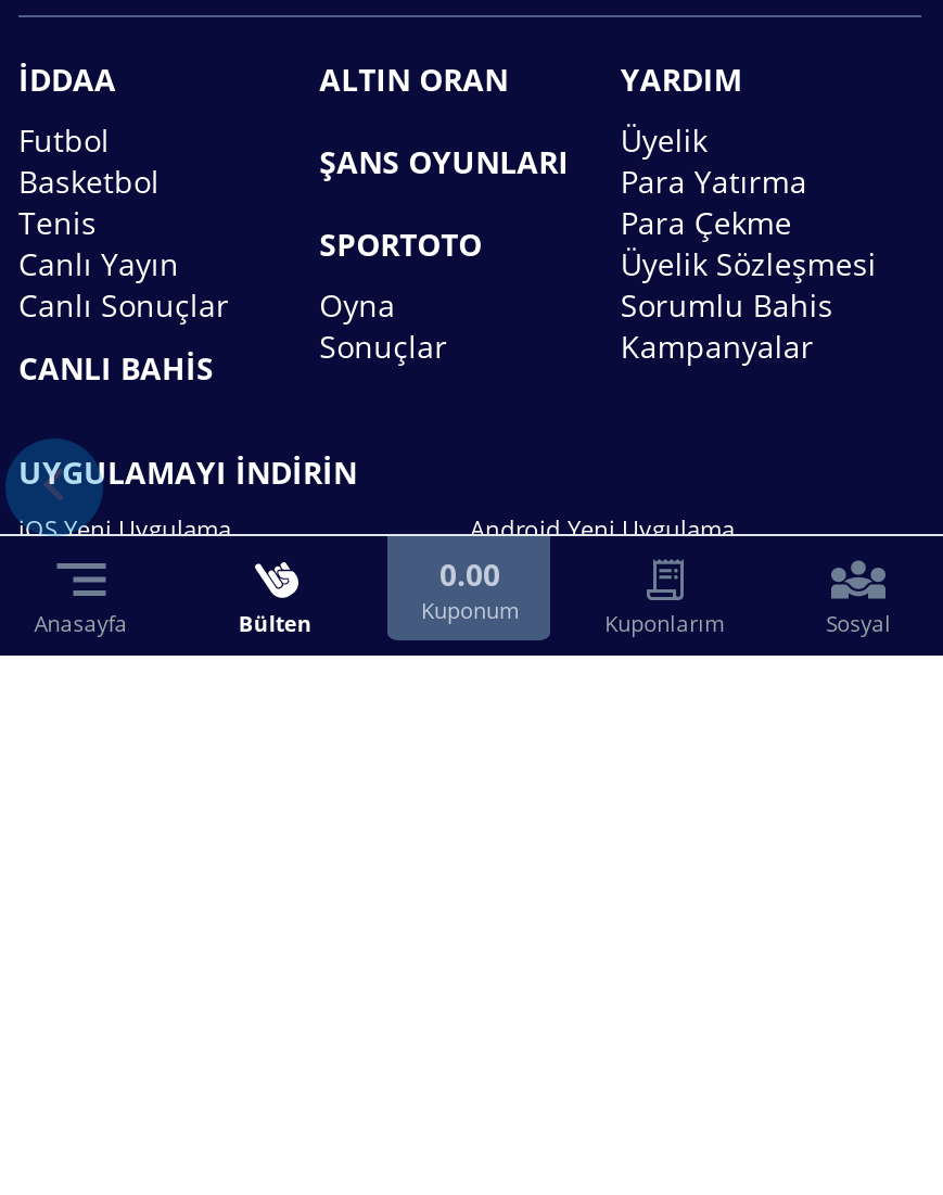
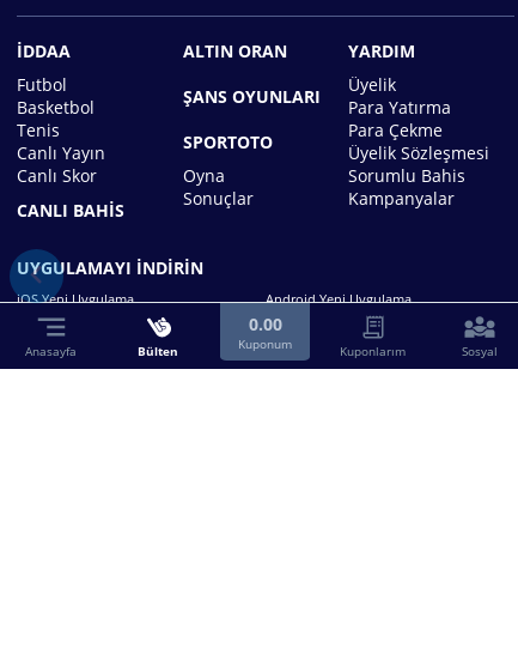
[18,284,229,325] Canlı Sonuçlar -> [17,164,97,187] Canlı Skor

